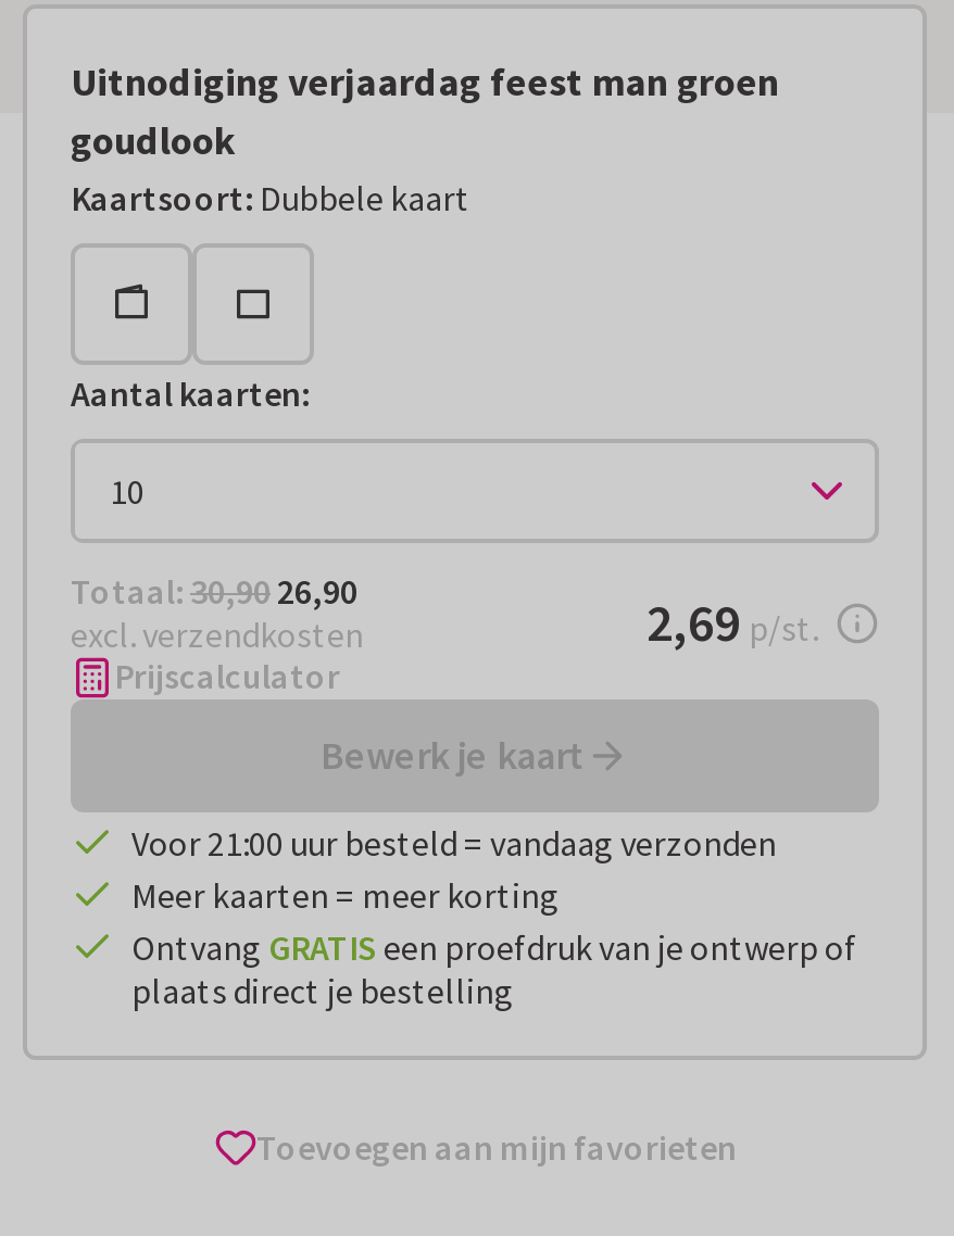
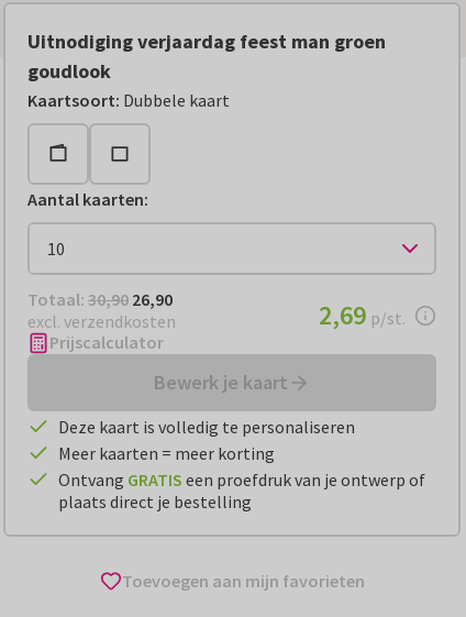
[131,821,777,865] Voor 21:00 uur besteld = vandaag verzonden -> [58,416,355,438] Deze kaart is volledig te personaliseren

